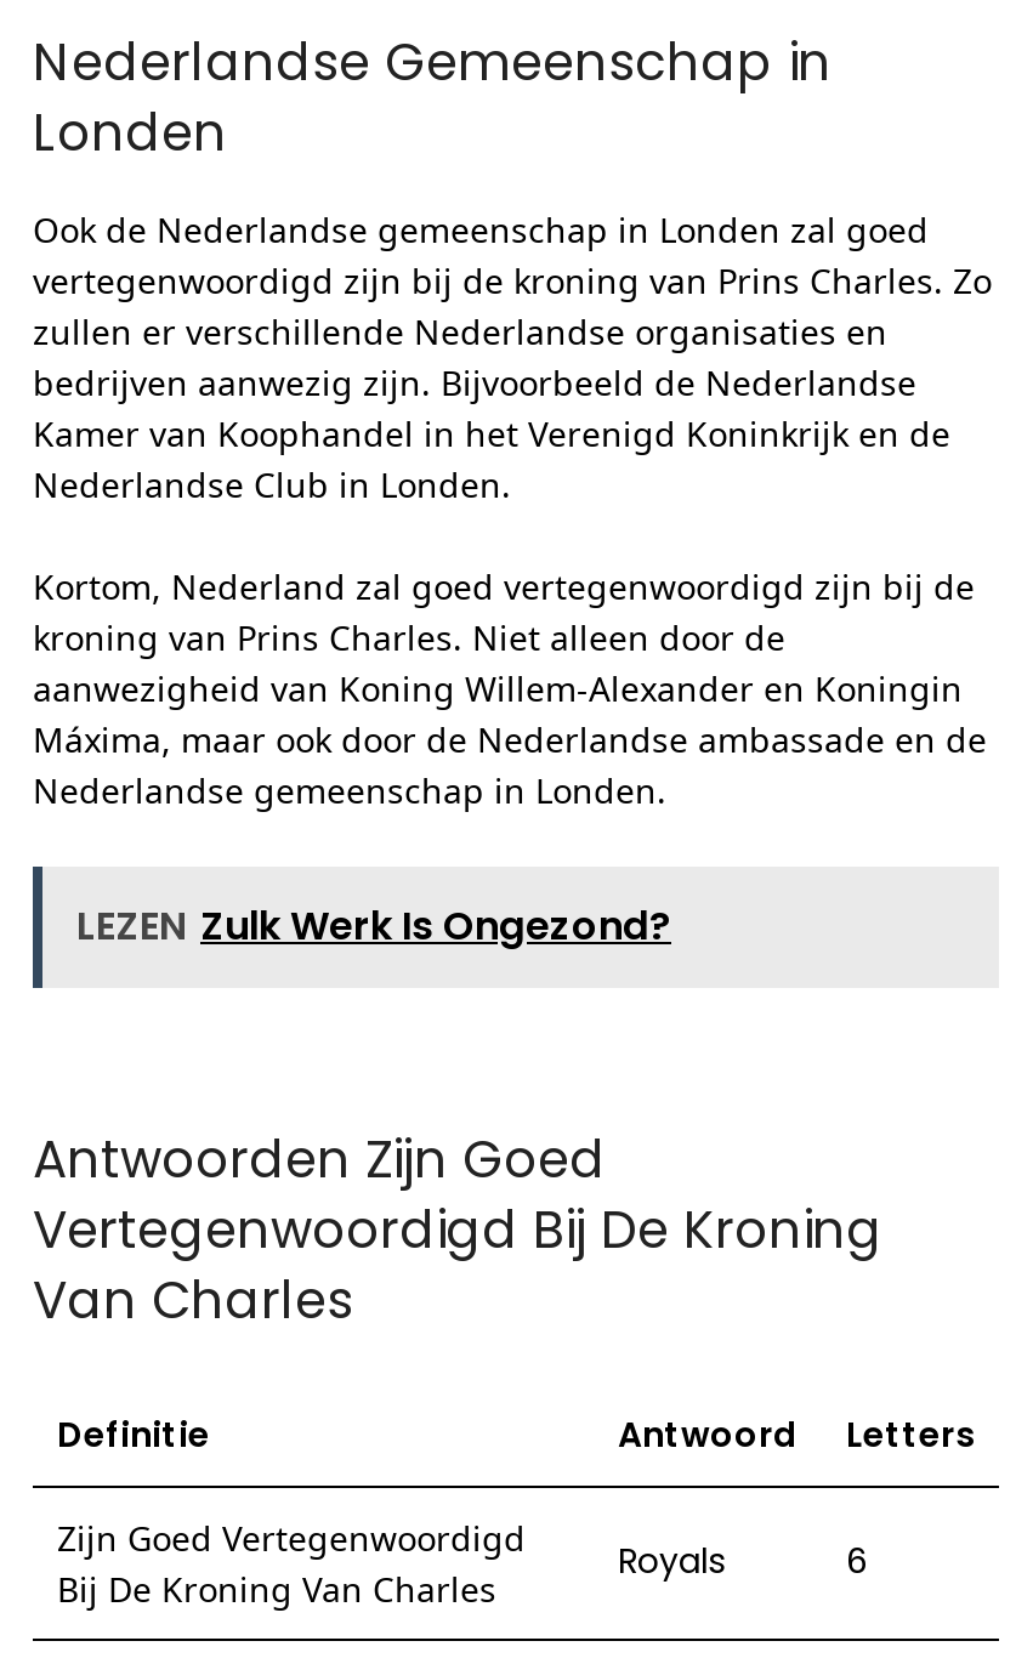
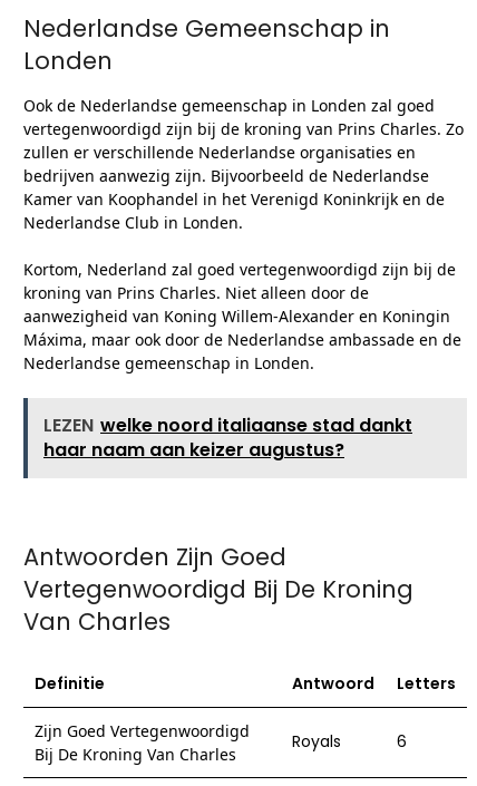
[76,898,671,954] LEZEN Zulk Werk Is Ongezond? -> [43,413,412,463] LEZEN welke noord italiaanse stad dankt | haar naam aan keizer augustus?

